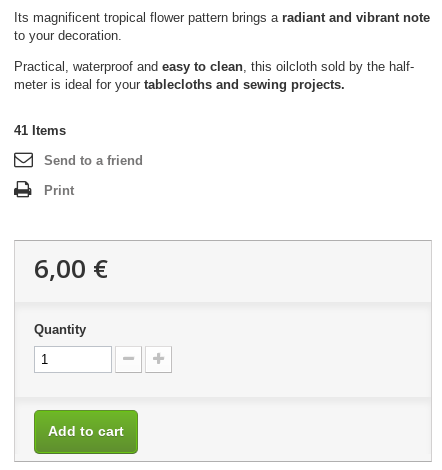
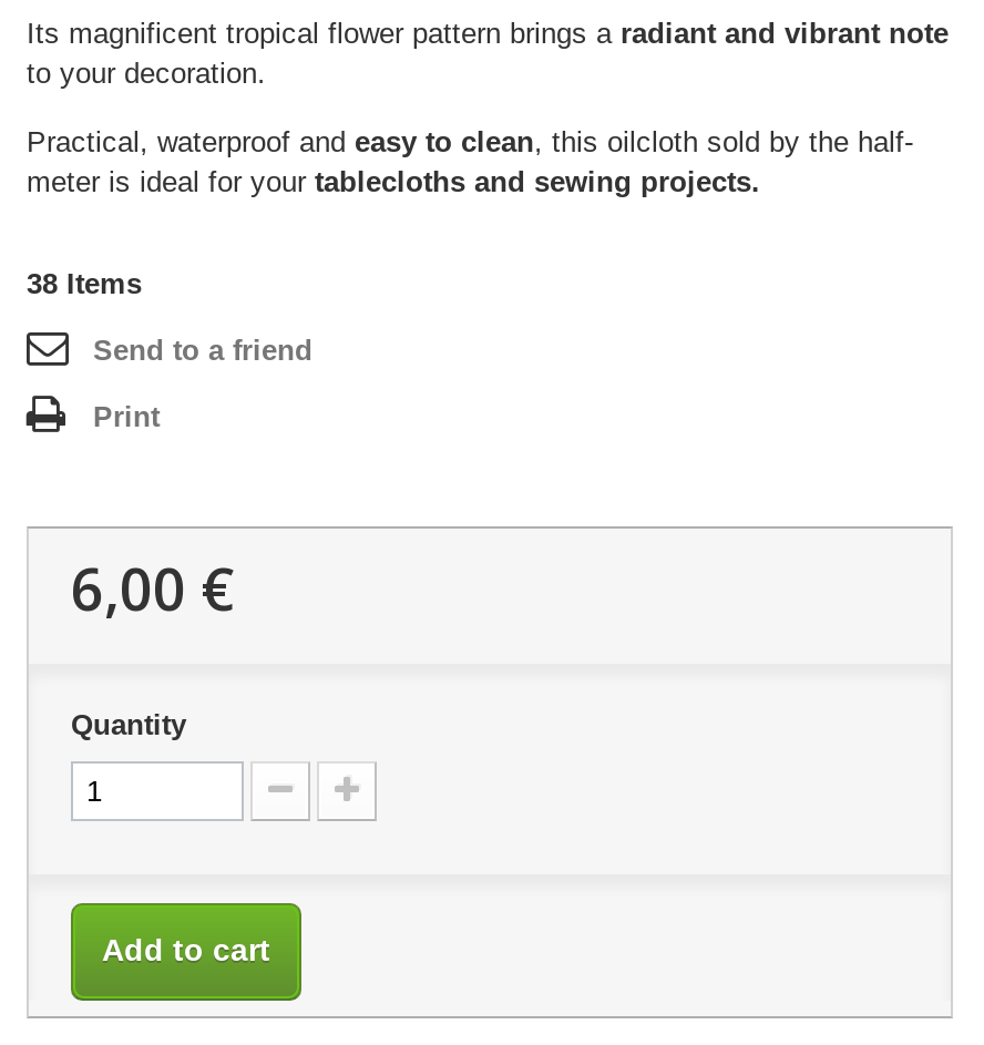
[14,123,66,138] 41 Items -> [27,267,142,300] 38 Items

